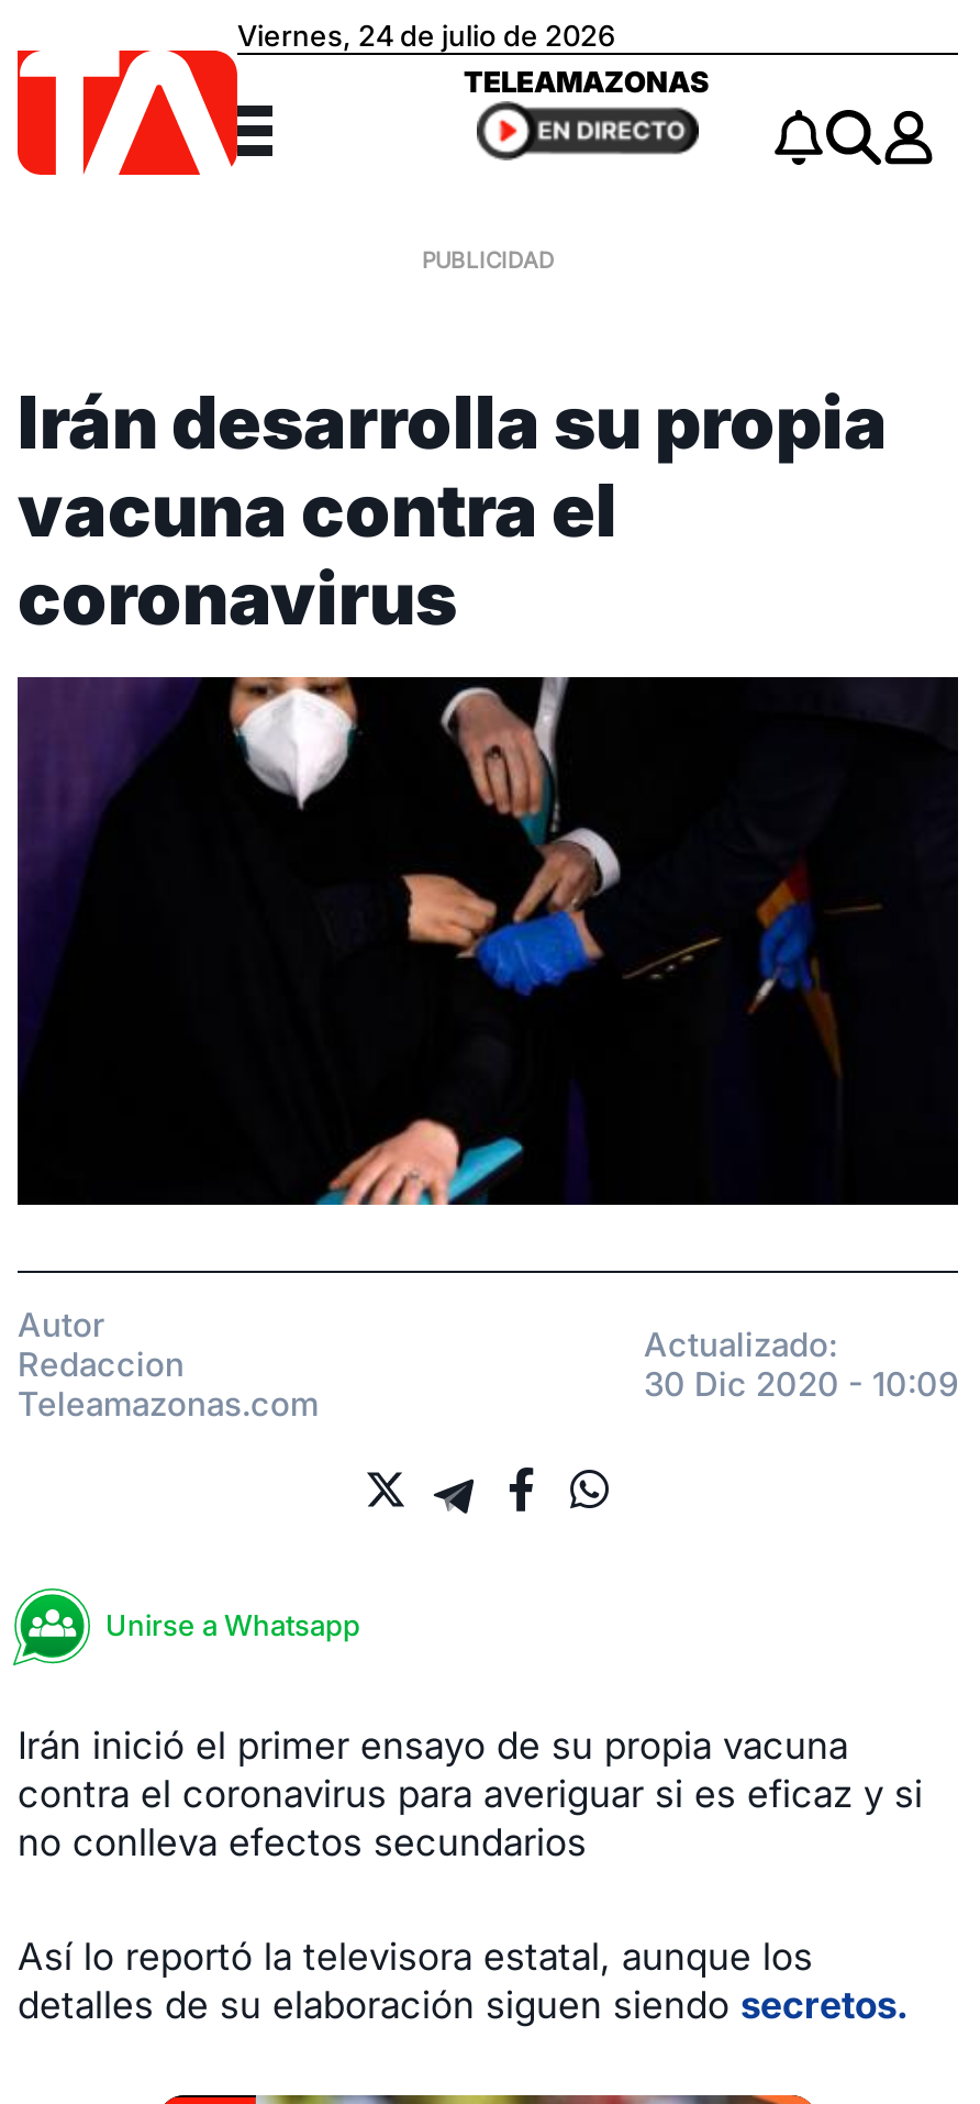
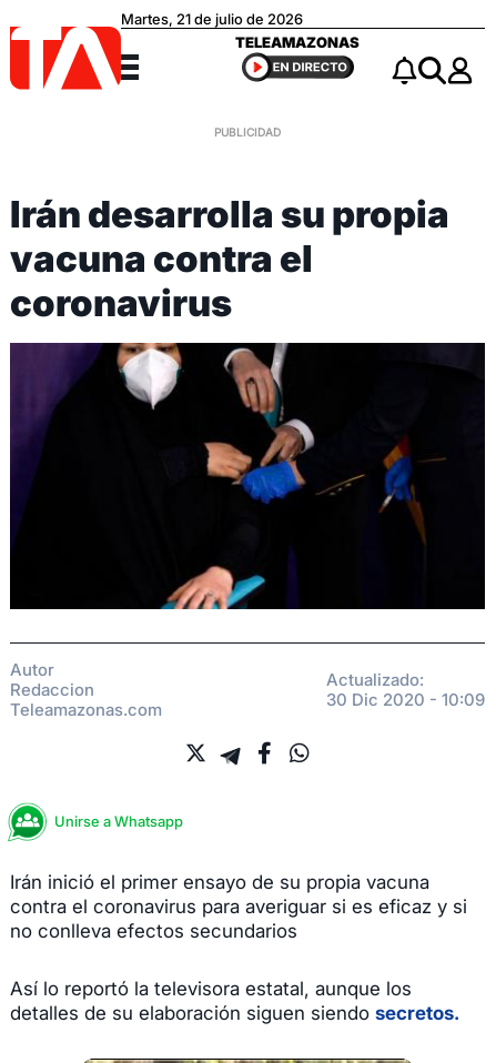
[237,18,615,54] Viernes, 24 de julio de 2026 -> [121,10,303,28] Martes, 21 de julio de 2026

